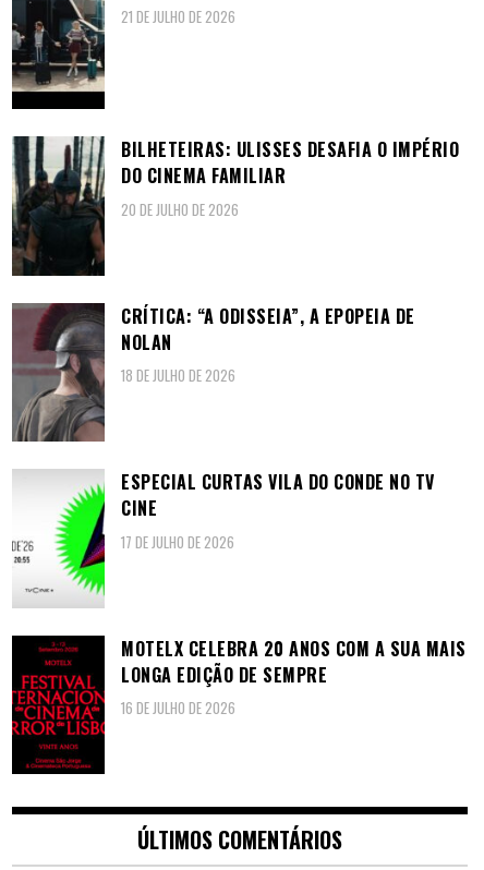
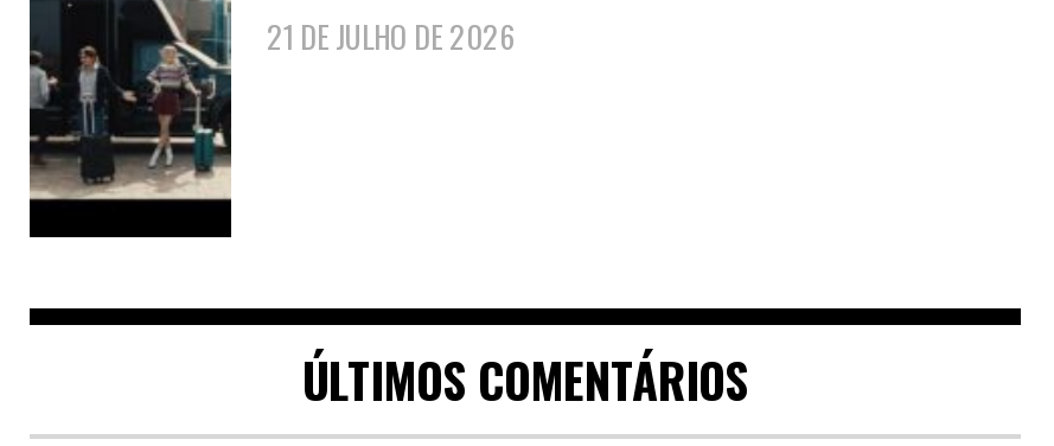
[12,135,459,277] [image] | BILHETEIRAS: ULISSES DESAFIA O IMPÉRIO | DO CINEMA FAMILIAR | 20 DE JULHO DE 2026 -> none
[12,302,415,443] [image] | CRÍTICA: “A ODISSEIA”, A EPOPEIA DE | NOLAN | 18 DE JULHO DE 2026 -> none
[13,469,434,607] [image] | ESPECIAL CURTAS VILA DO CONDE NO TV | CINE | 17 DE JULHO DE 2026 -> none
[11,635,466,770] [image] | MOTELX CELEBRA 20 ANOS COM A SUA MAIS | LONGA EDIÇÃO DE SEMPRE | 16 DE JULHO DE 2026 -> none

